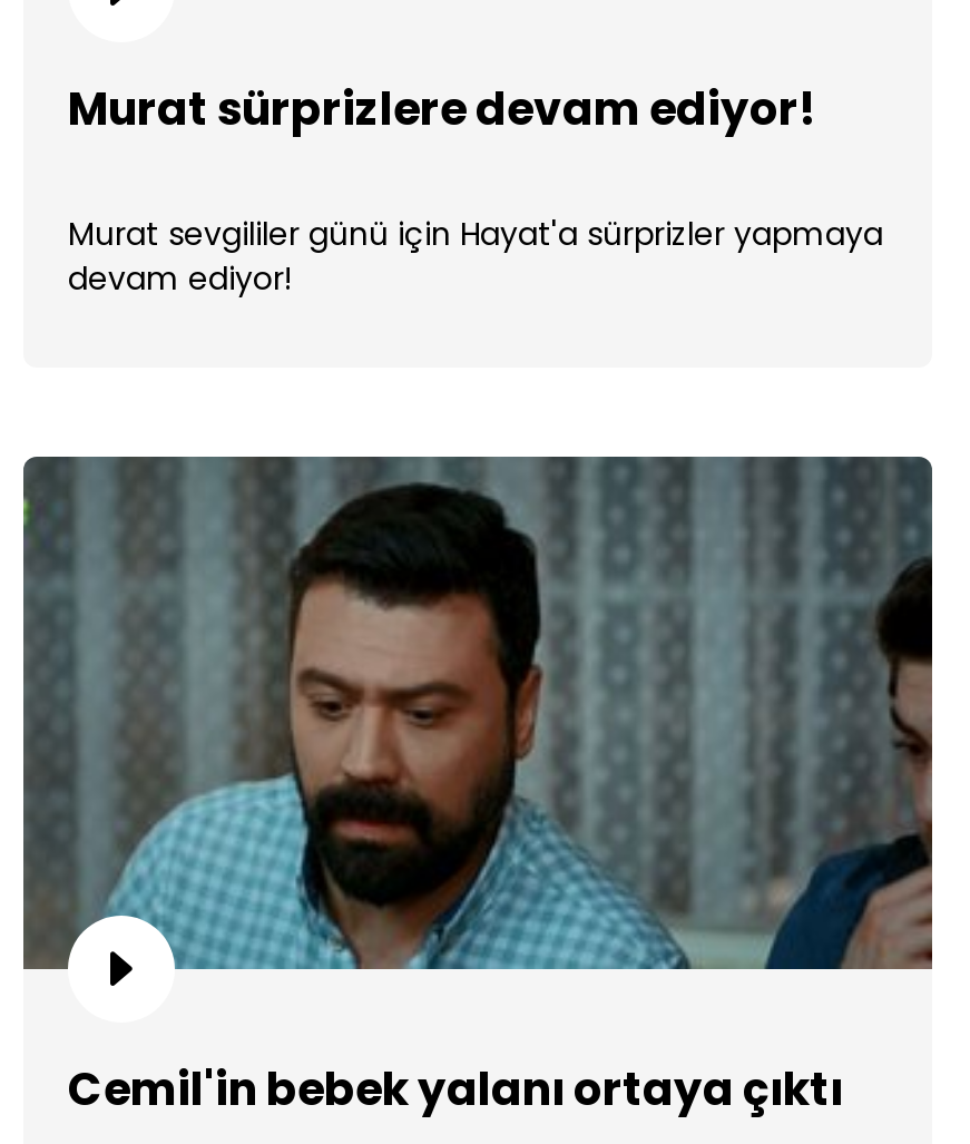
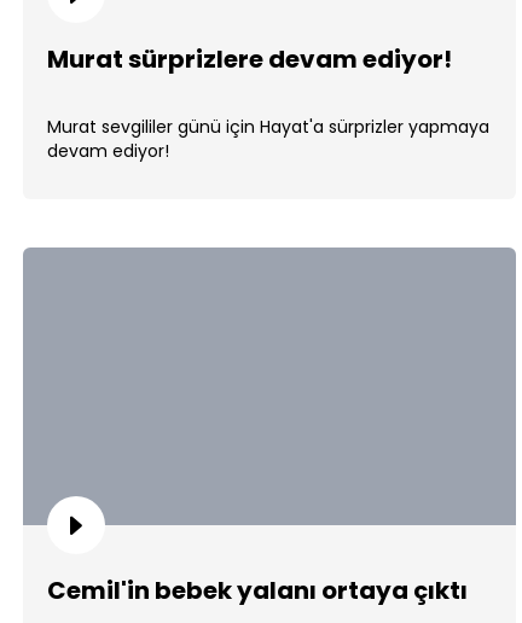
[23,457,932,969] [image] -> none

